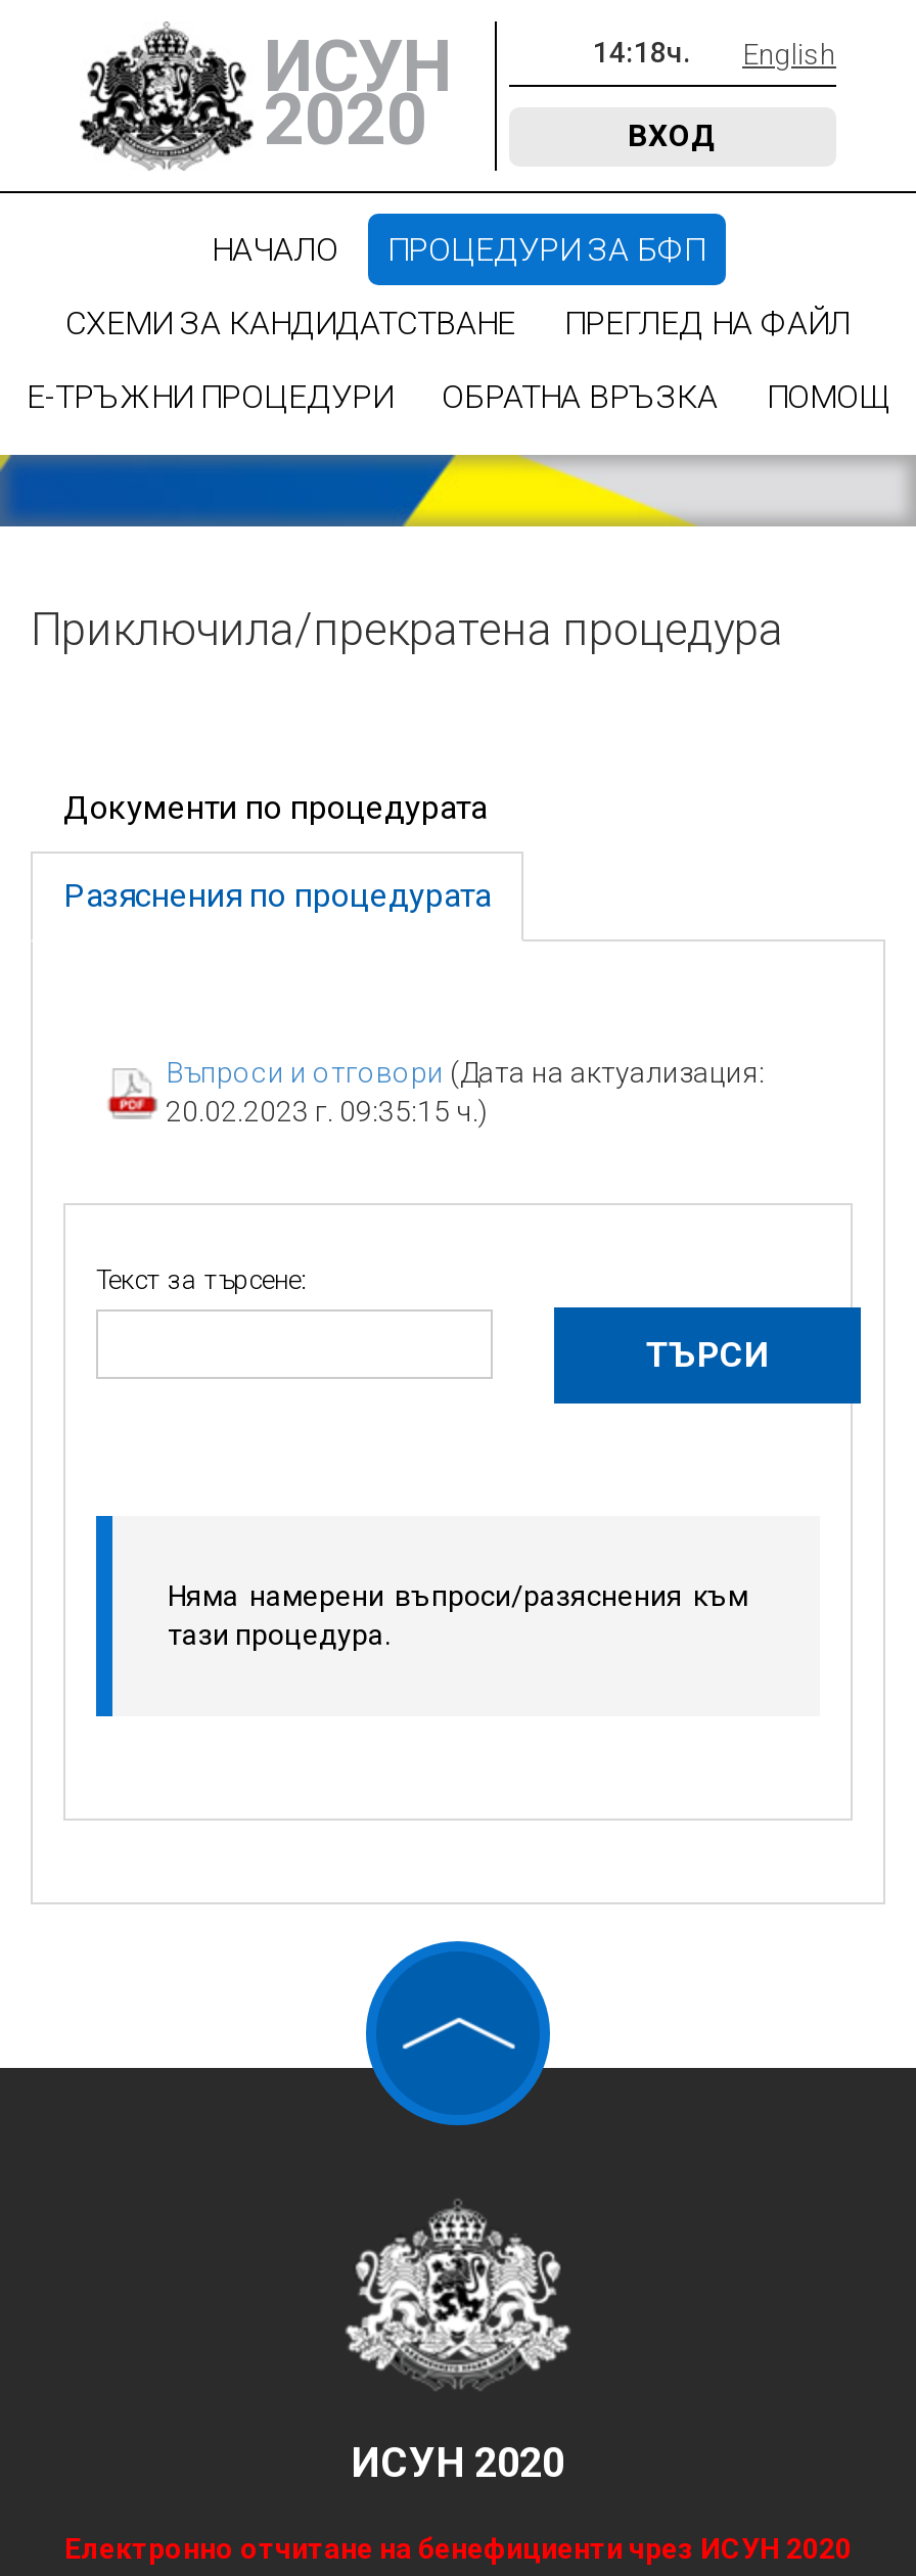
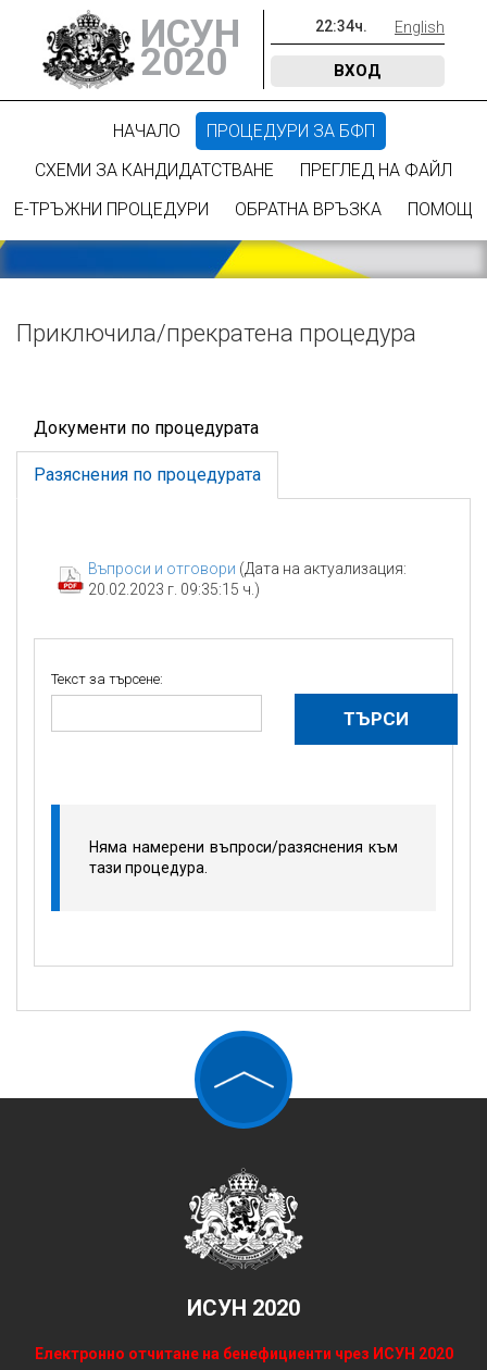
[593,36,836,71] 14:18ч. English -> [315,17,445,36] 22:34ч. English

